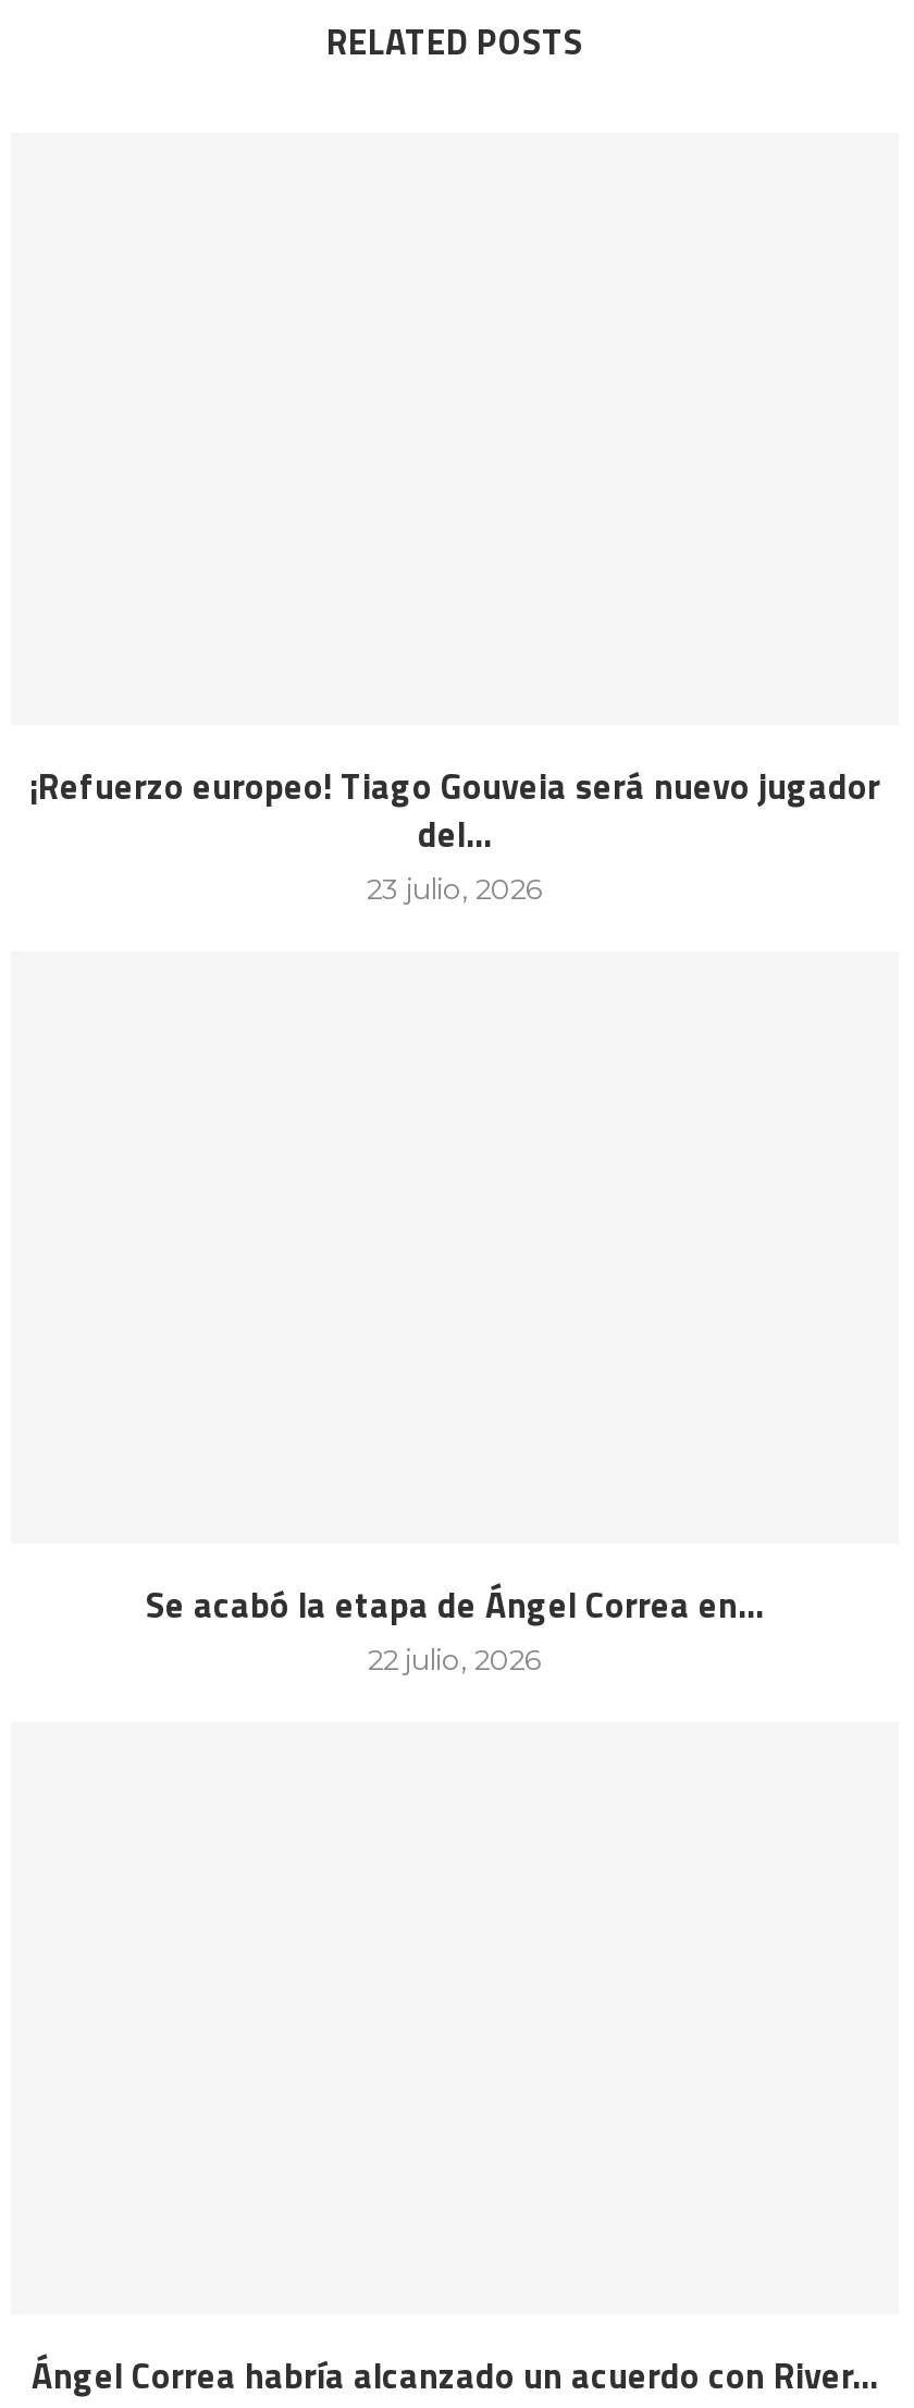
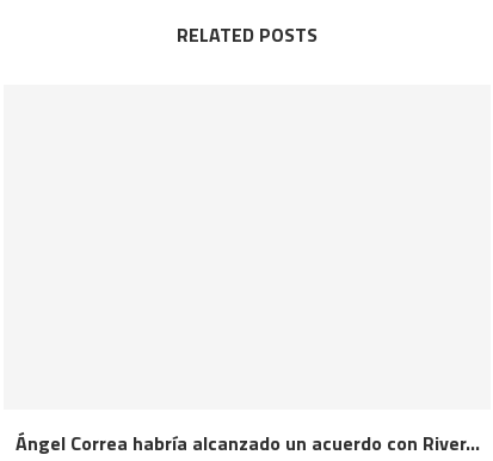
[29,759,880,905] ¡Refuerzo europeo! Tiago Gouveia será nuevo jugador | del... | 23 julio, 2026 -> none
[146,1578,764,1676] Se acabó la etapa de Ángel Correa en... | 22 julio, 2026 -> none

